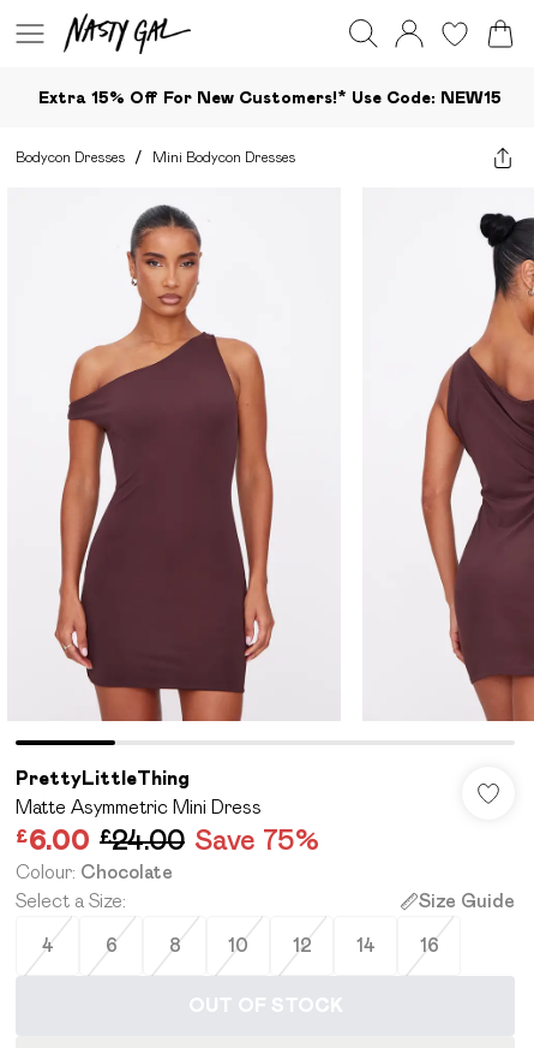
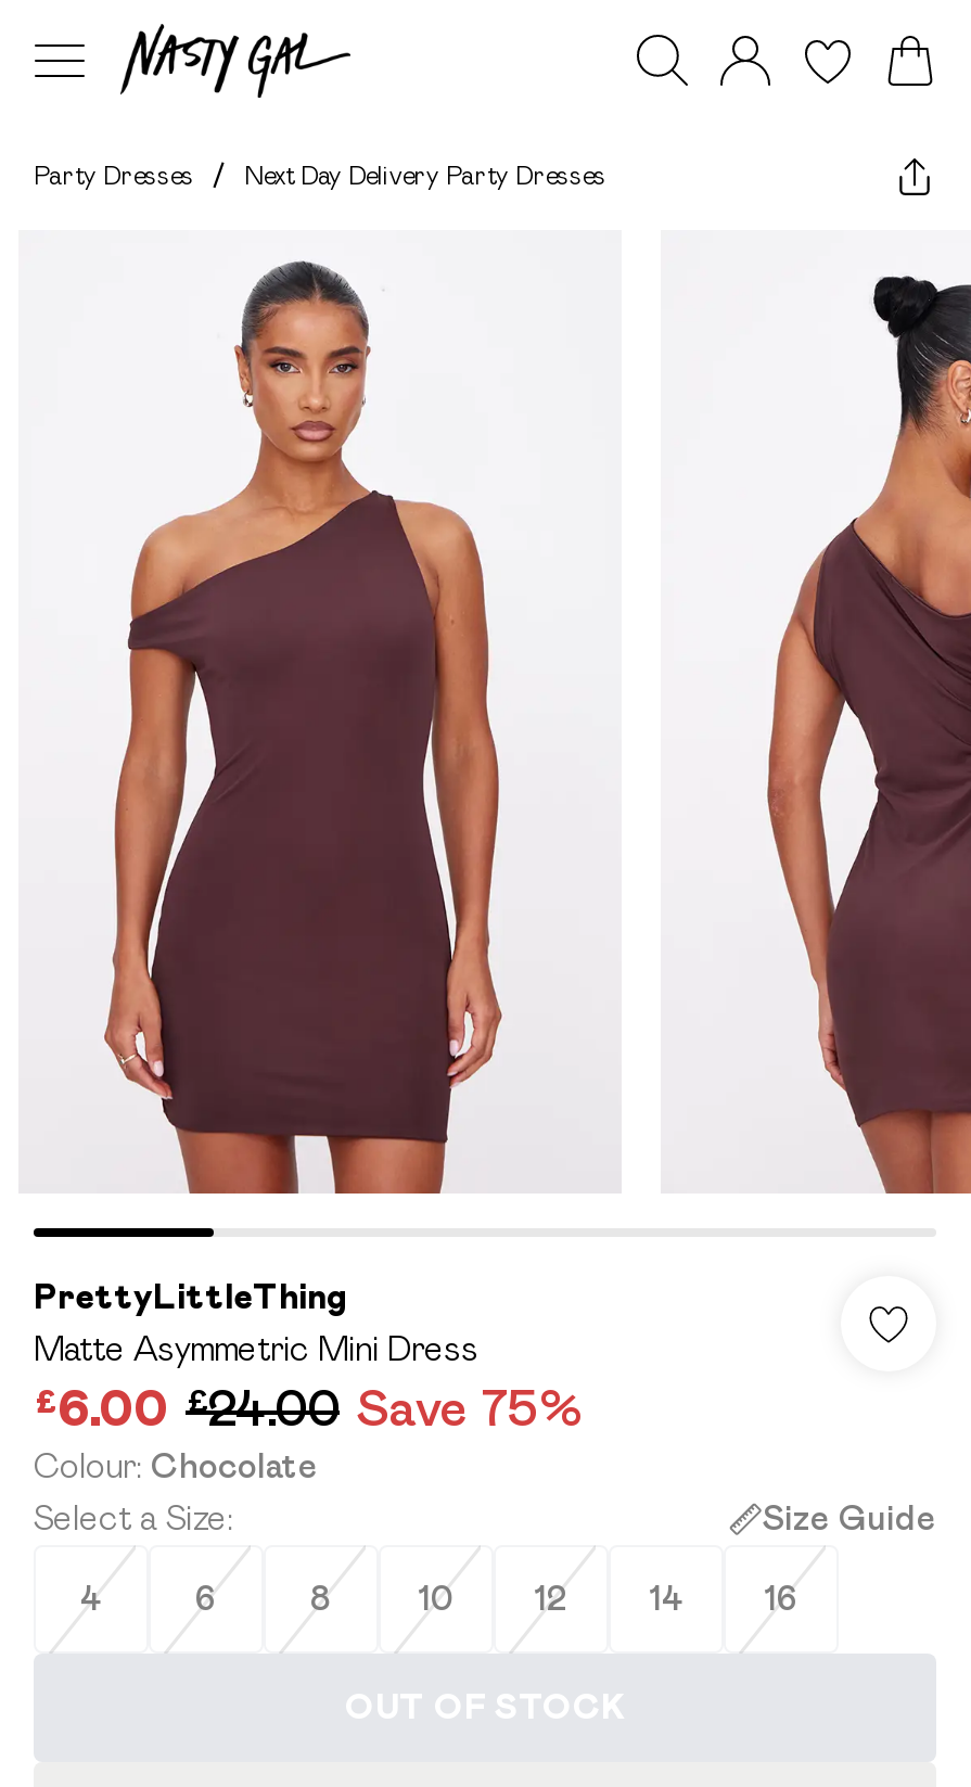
[16,87,502,165] Extra 15% Off For New Customers!* Use Code: NEW15 | Bodycon Dresses -> [34,161,194,189] Party Dresses
[152,149,295,165] Mini Bodycon Dresses -> [244,161,606,189] Next Day Delivery Party Dresses

